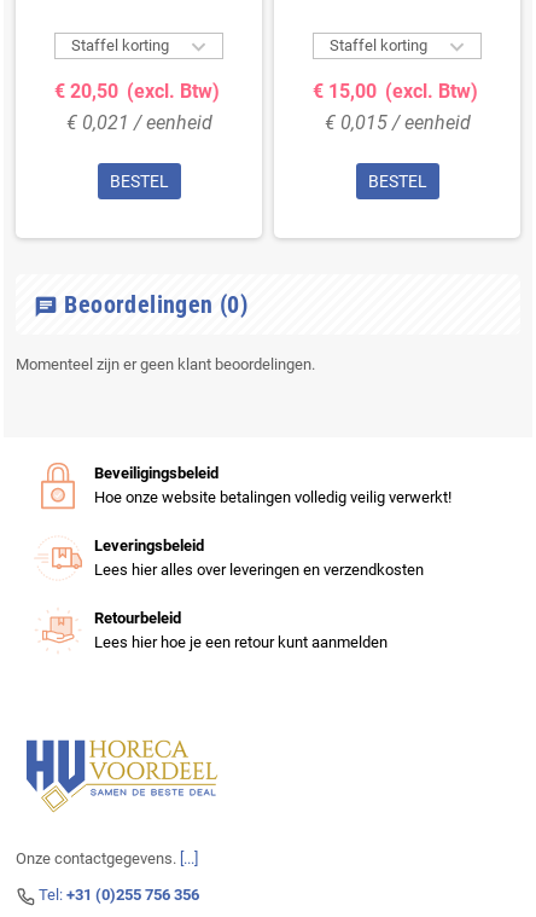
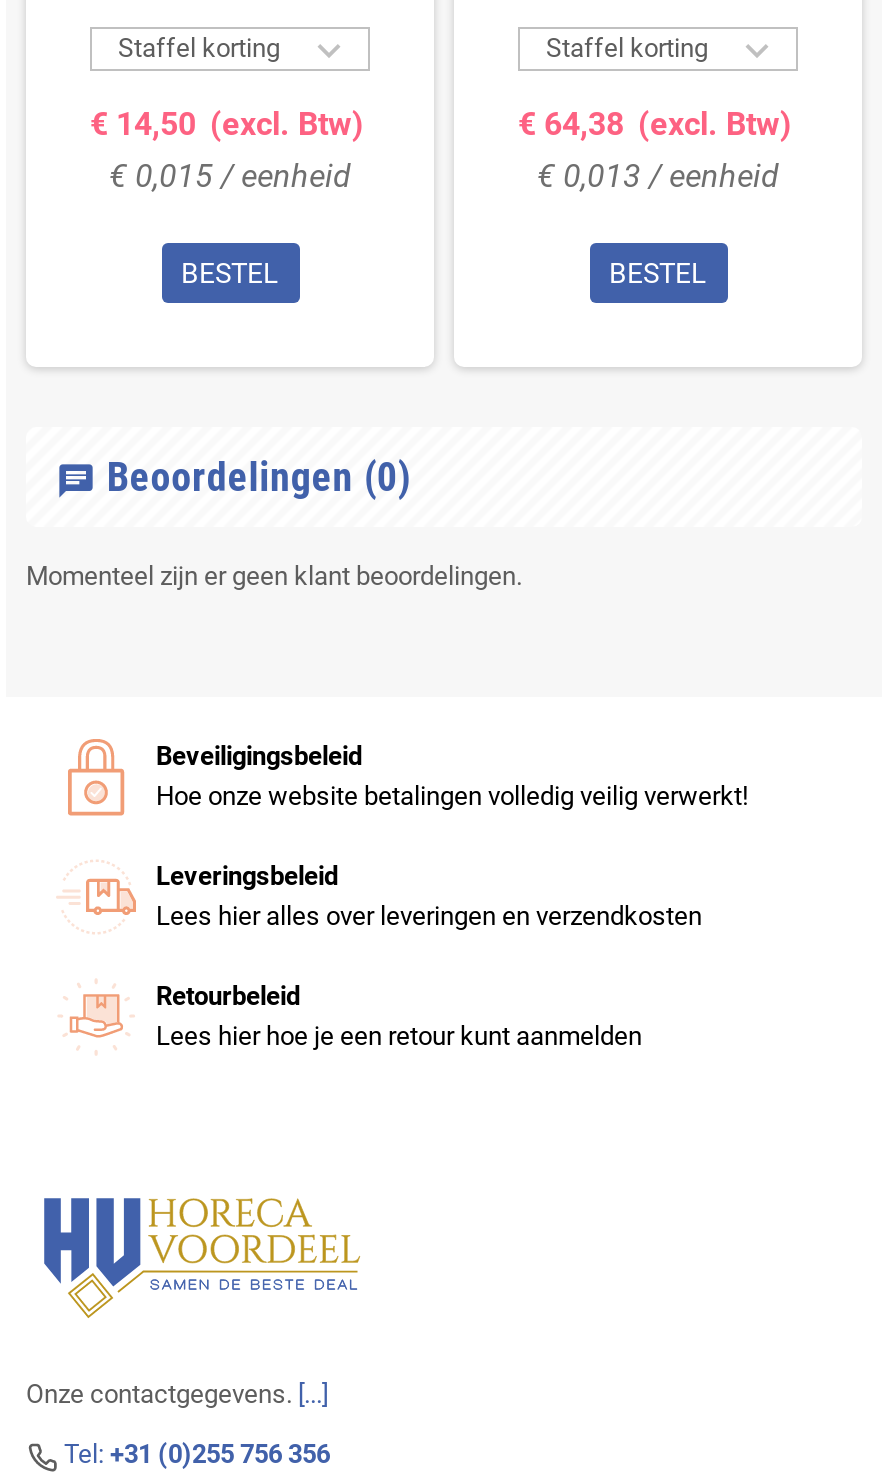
[54,80,220,103] € 20,50 (excl. Btw) -> [90,106,364,144] € 14,50 (excl. Btw)
[313,80,478,103] € 15,00 (excl. Btw) -> [518,106,792,144] € 64,38 (excl. Btw)
[66,111,212,134] € 0,021 / eenheid -> [109,157,351,195] € 0,015 / eenheid
[324,111,470,134] € 0,015 / eenheid -> [537,157,779,195] € 0,013 / eenheid

